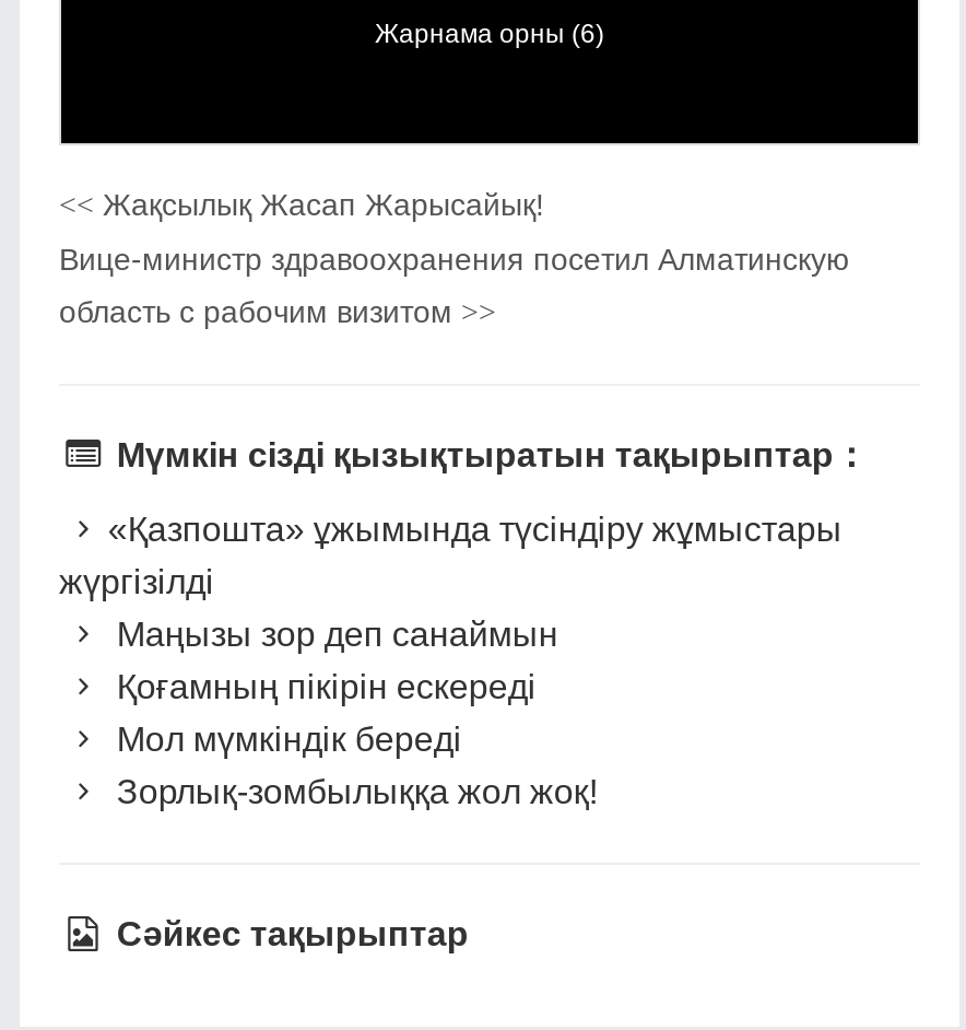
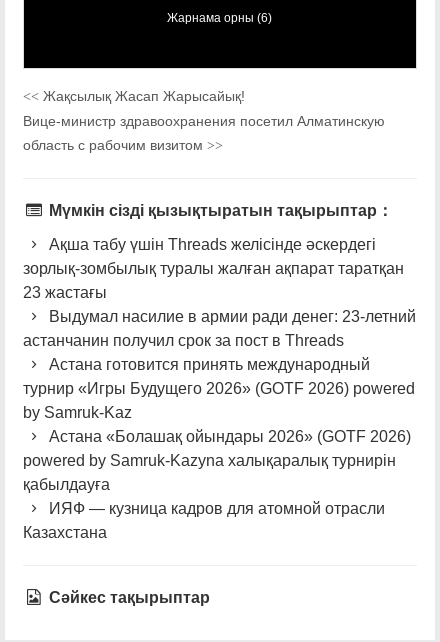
[59,511,842,810] «Қазпошта» ұжымында түсіндіру жұмыстары | жүргізілді | Маңызы зор деп санаймын | Қоғамның пікірін ескереді | Мол мүмкіндік береді | Зорлық-зомбылыққа жол жоқ! -> [23,236,416,541] Ақша табу үшін Threads желісінде әскердегі | зорлық-зомбылық туралы жалған ақпарат таратқан | 23 жастағы | Выдумал насилие в армии ради денег: 23-летний | астанчанин получил срок за пост в Threads | Астана готовится принять международный | турнир «Игры Будущего 2026» (GOTF 2026) powered | by Samruk-Kaz | Астана «Болашақ ойындары 2026» (GOTF 2026) | powered by Samruk-Kazyna халықаралық турнирін | қабылдауға | ИЯФ — кузница кадров для атомной отрасли | Казахстана

